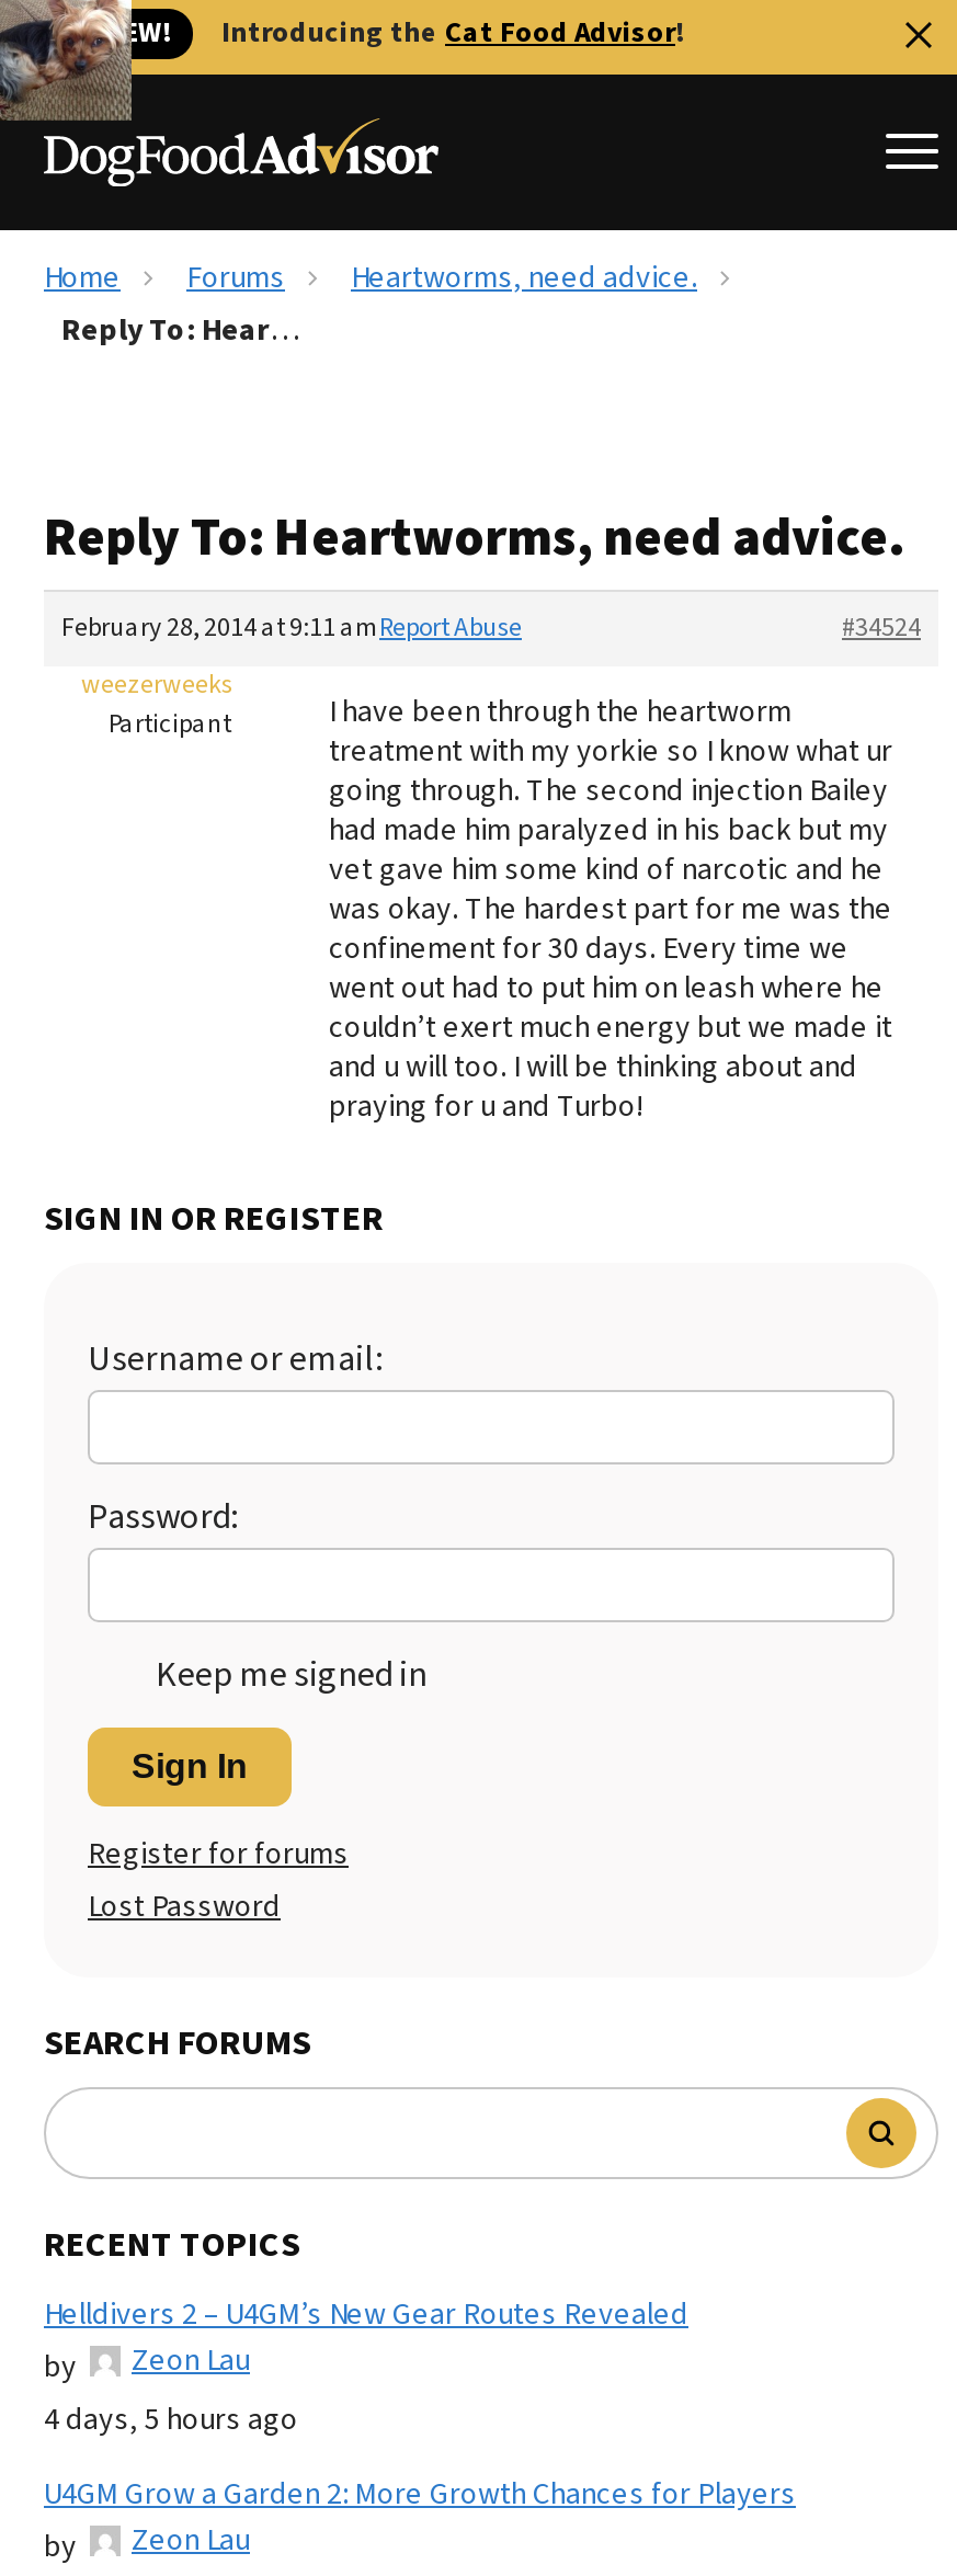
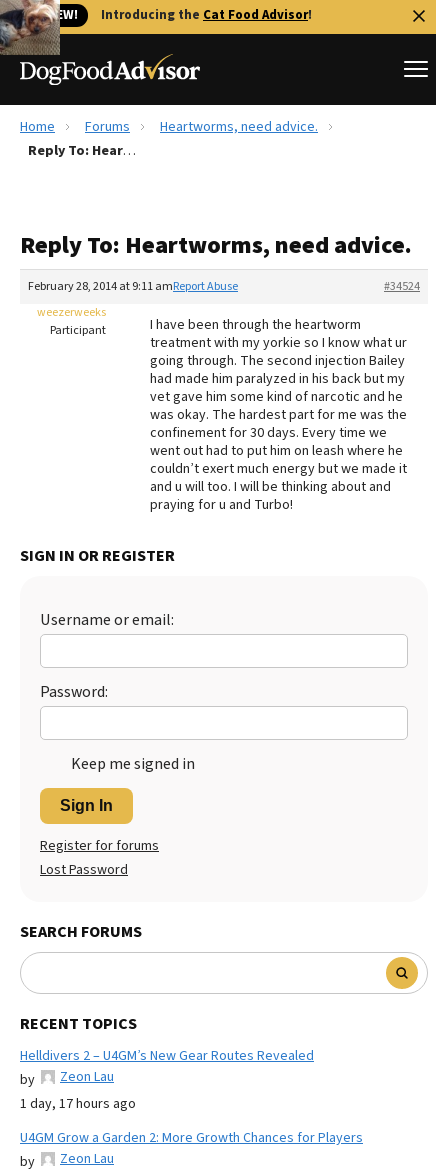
[44,2398,298,2442] 4 days, 5 hours ago -> [20,1094,136,1114] 1 day, 17 hours ago

